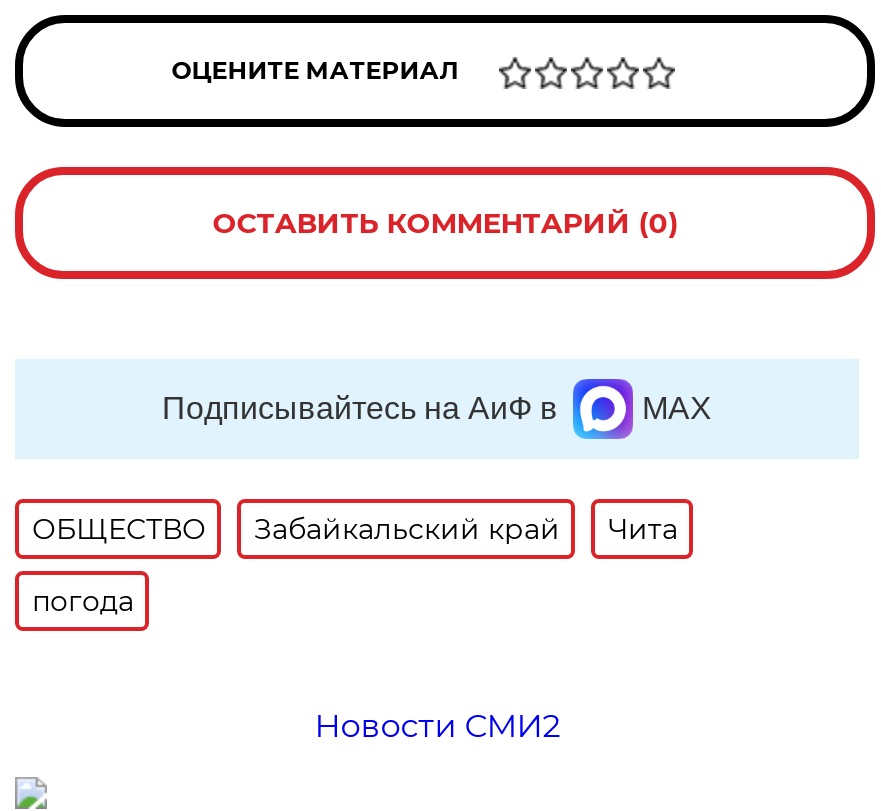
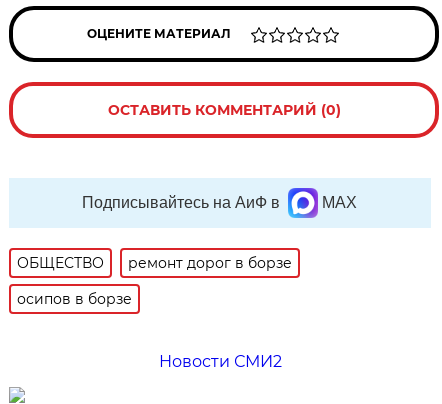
[254,511,678,547] Забайкальский край | Чита -> [128,254,292,272] ремонт дорог в борзе
[32,583,134,619] погода -> [17,290,132,308] осипов в борзе

